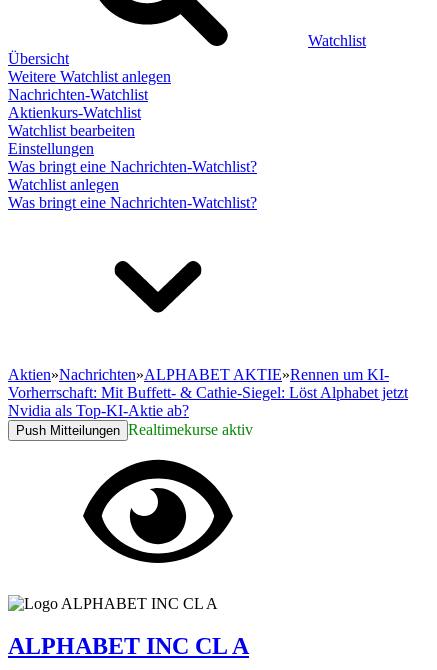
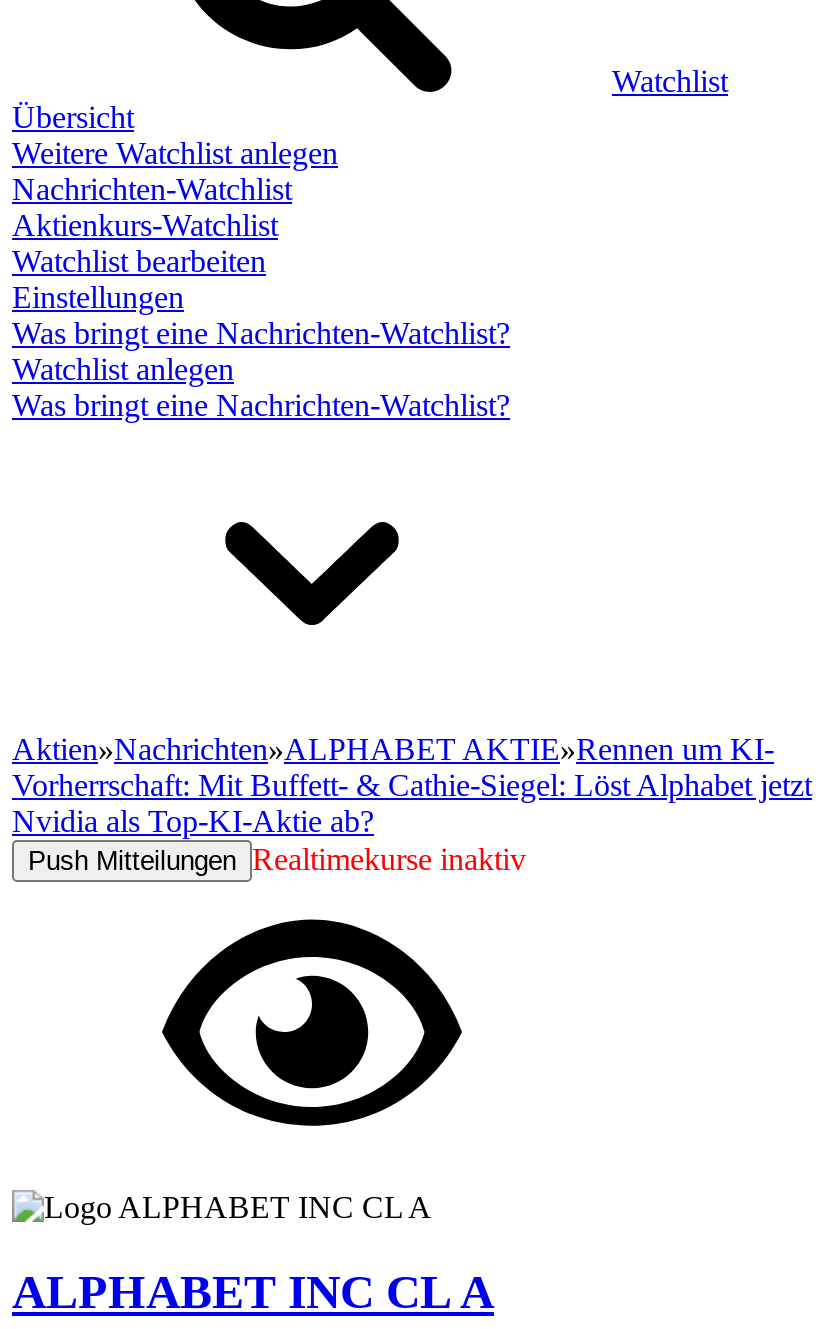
[16,421,253,438] Push Mitteilungen Realtimekurse aktiv -> [28,842,526,876] Push Mitteilungen Realtimekurse inaktiv

